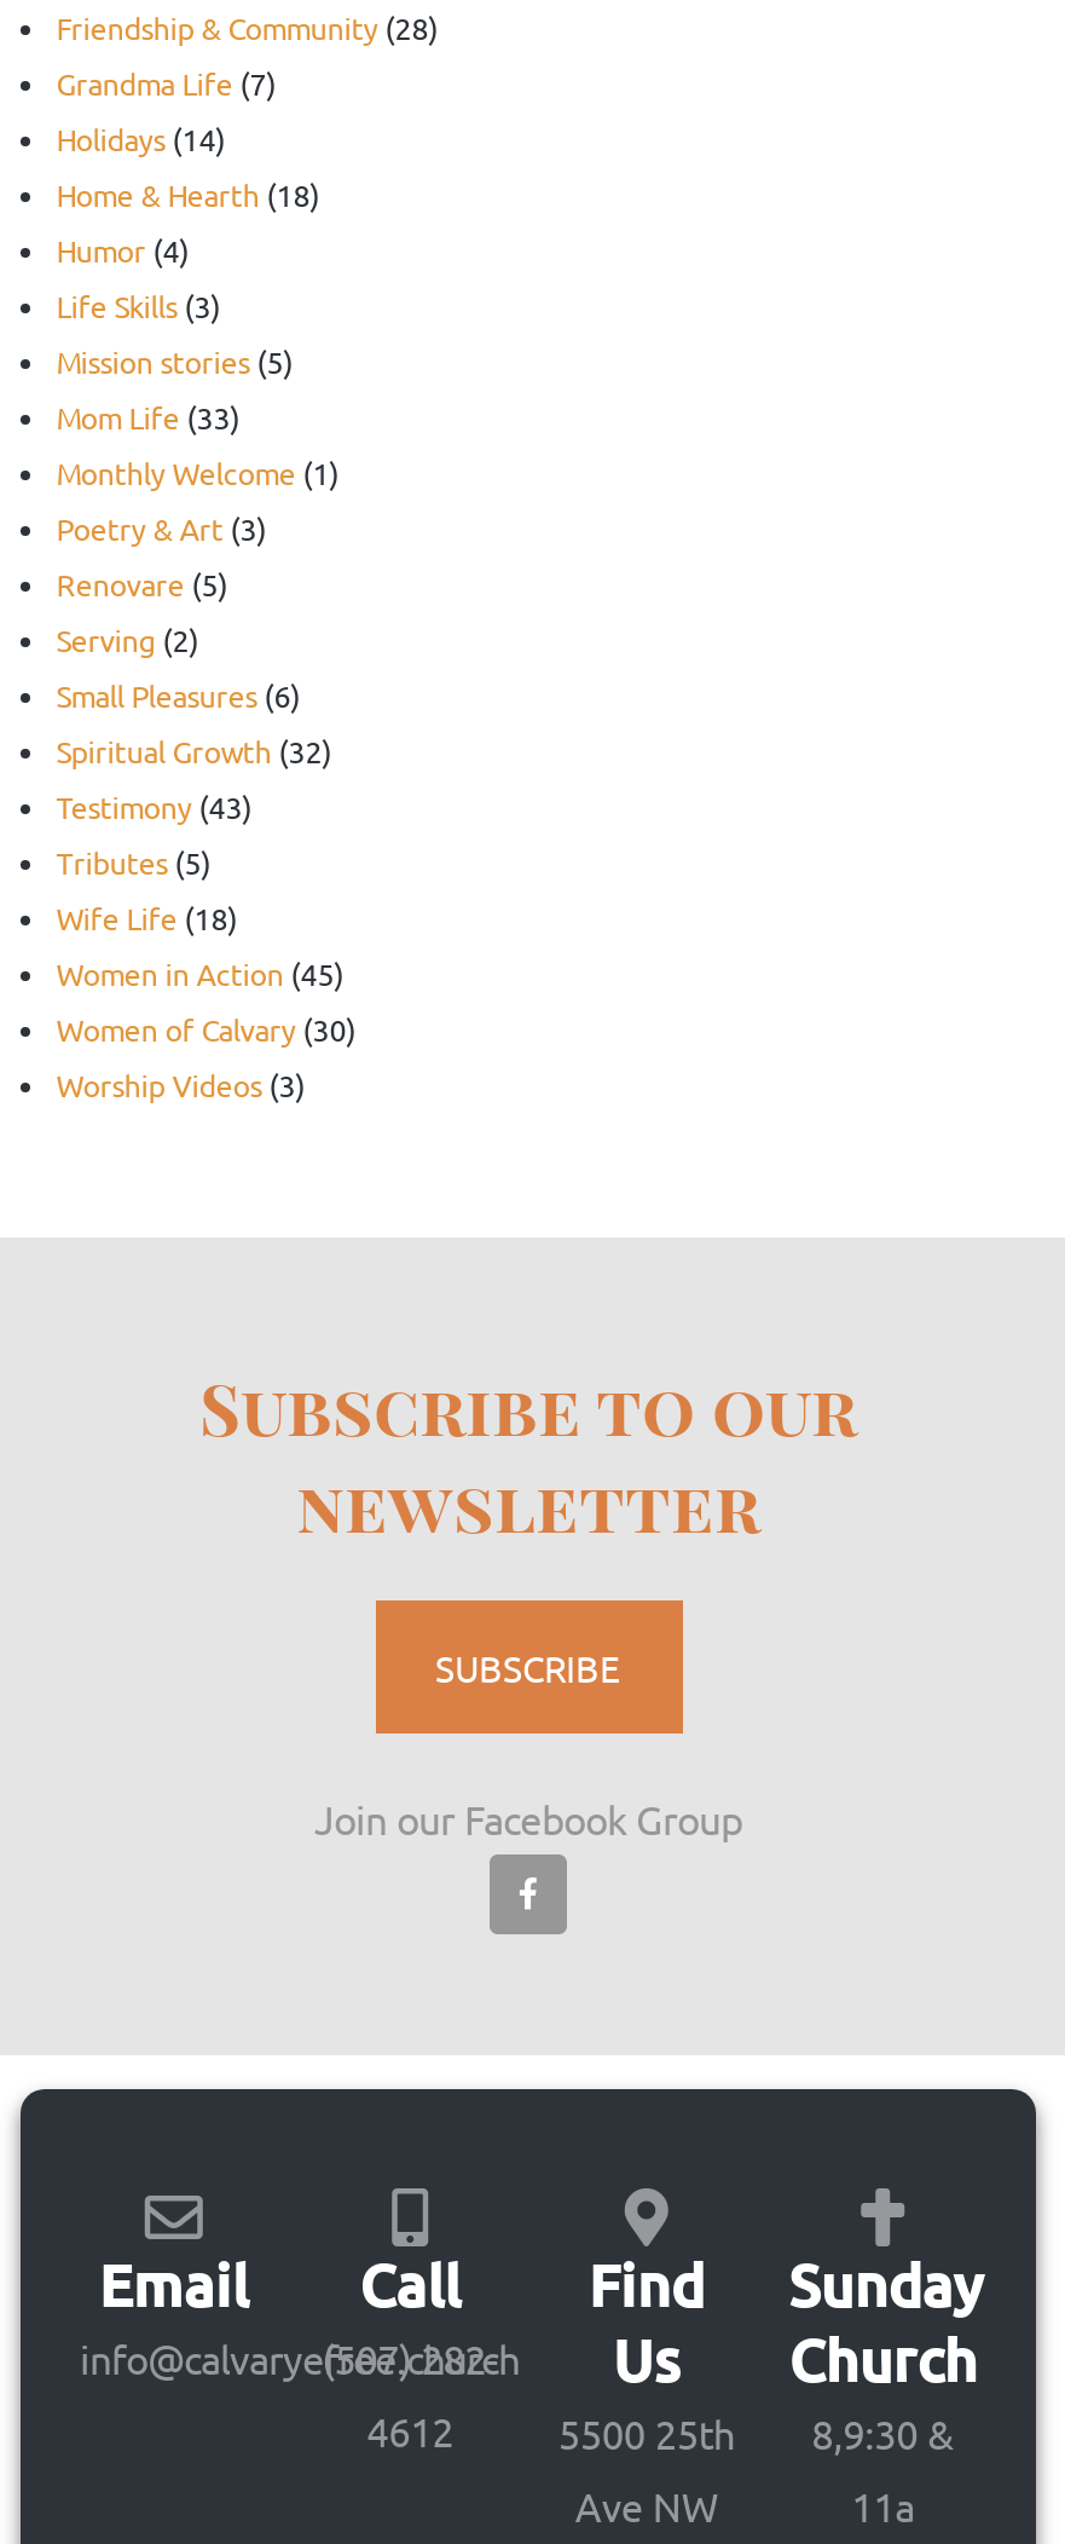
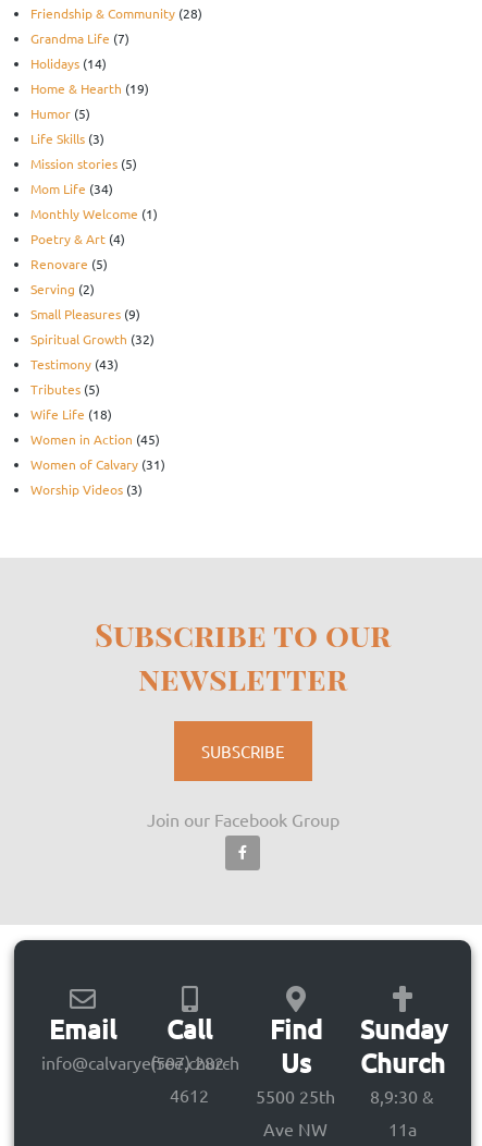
[56,176,320,214] Home & Hearth (18) -> [30,79,149,97] Home & Hearth (19)
[56,231,189,270] Humor (4) -> [30,104,90,122] Humor (5)
[56,398,240,437] Mom Life (33) -> [30,179,113,197] Mom Life (34)
[56,510,266,548] Poetry & Art (3) -> [30,229,125,247] Poetry & Art (4)
[56,676,300,715] Small Pleasures (6) -> [30,305,140,322] Small Pleasures (9)
[56,1010,356,1049] Women of Calvary (30) -> [30,455,165,472] Women of Calvary (31)

